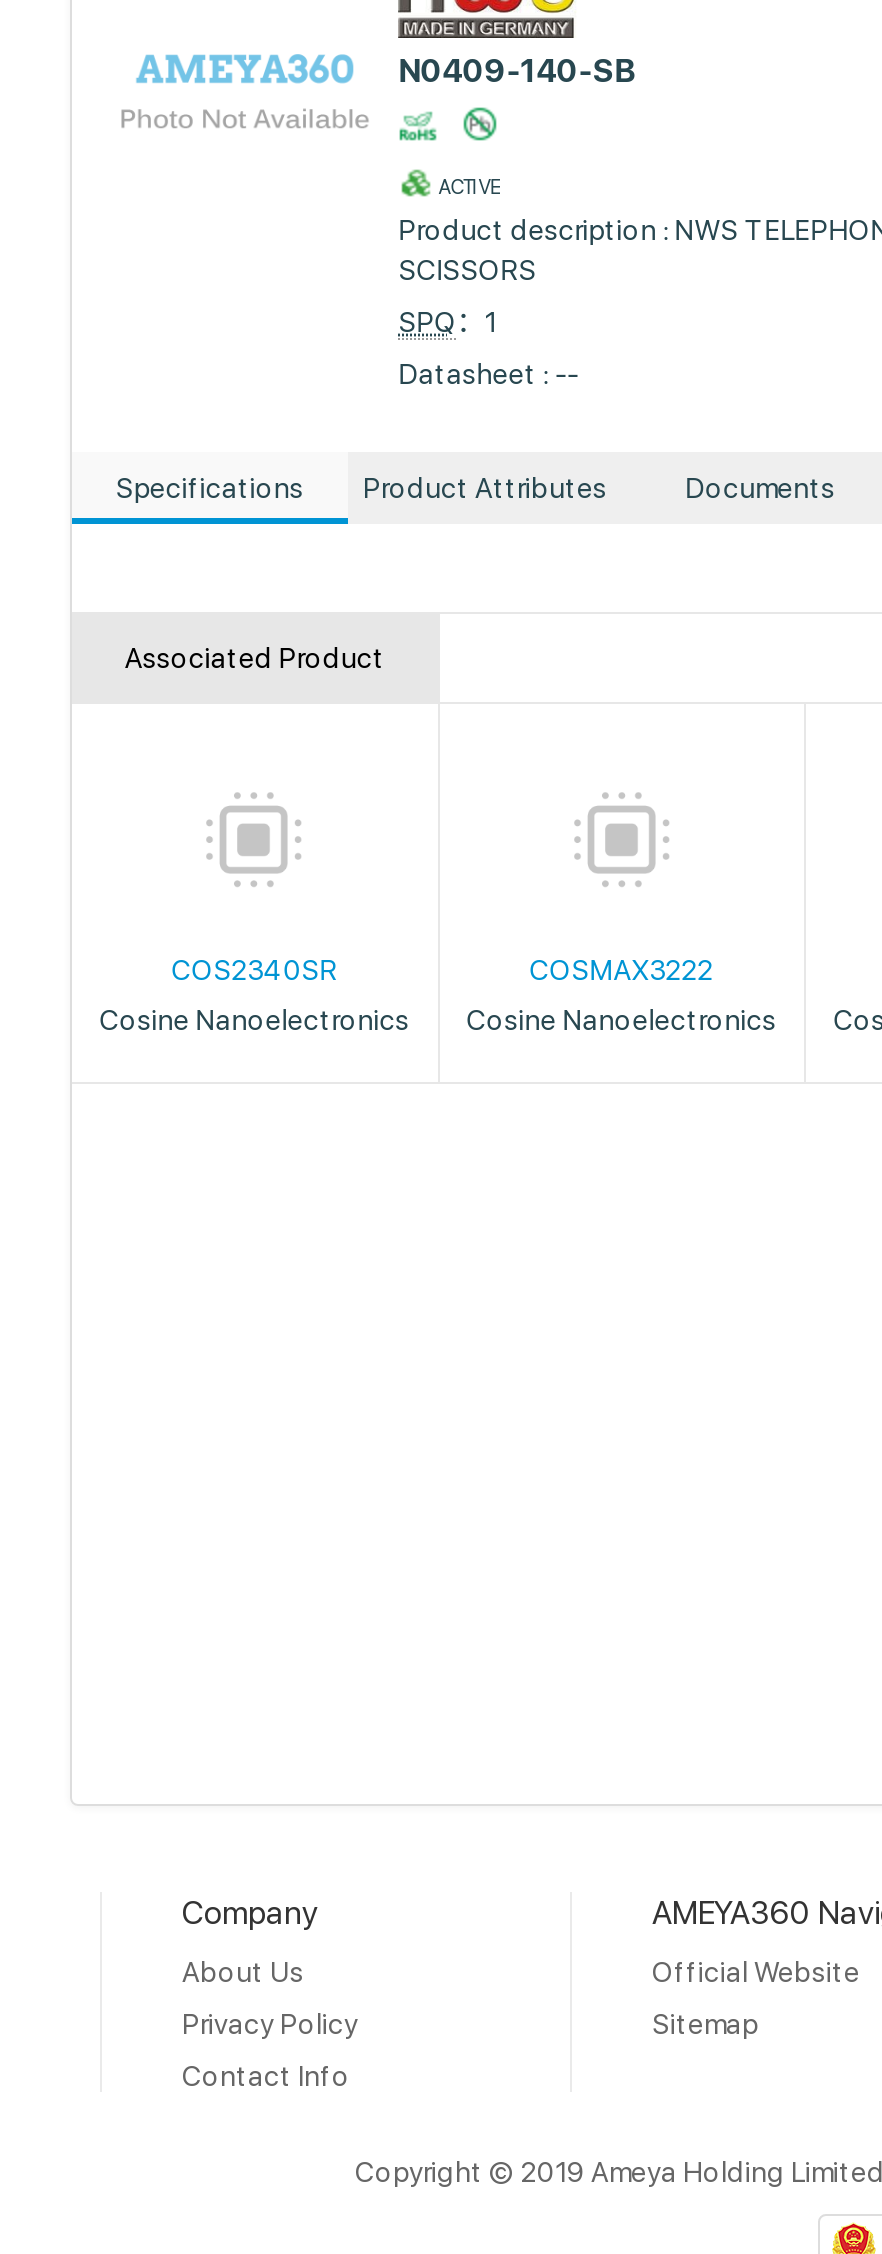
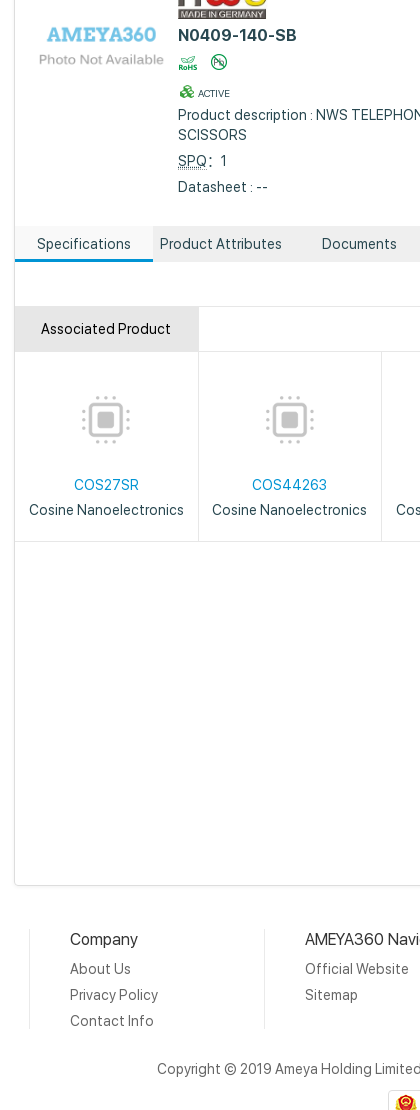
[172,954,338,986] COS2340SR -> [74,477,139,493] COS27SR
[530,954,714,986] COSMAX3222 -> [252,477,327,493] COS44263

